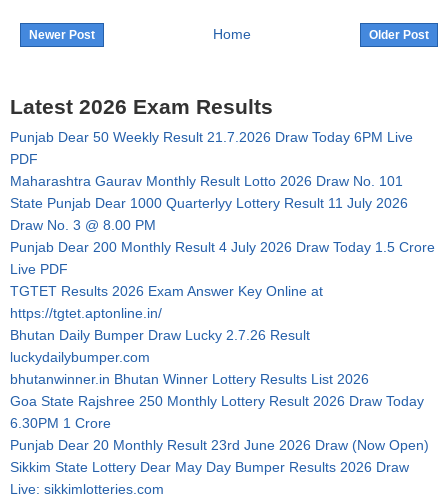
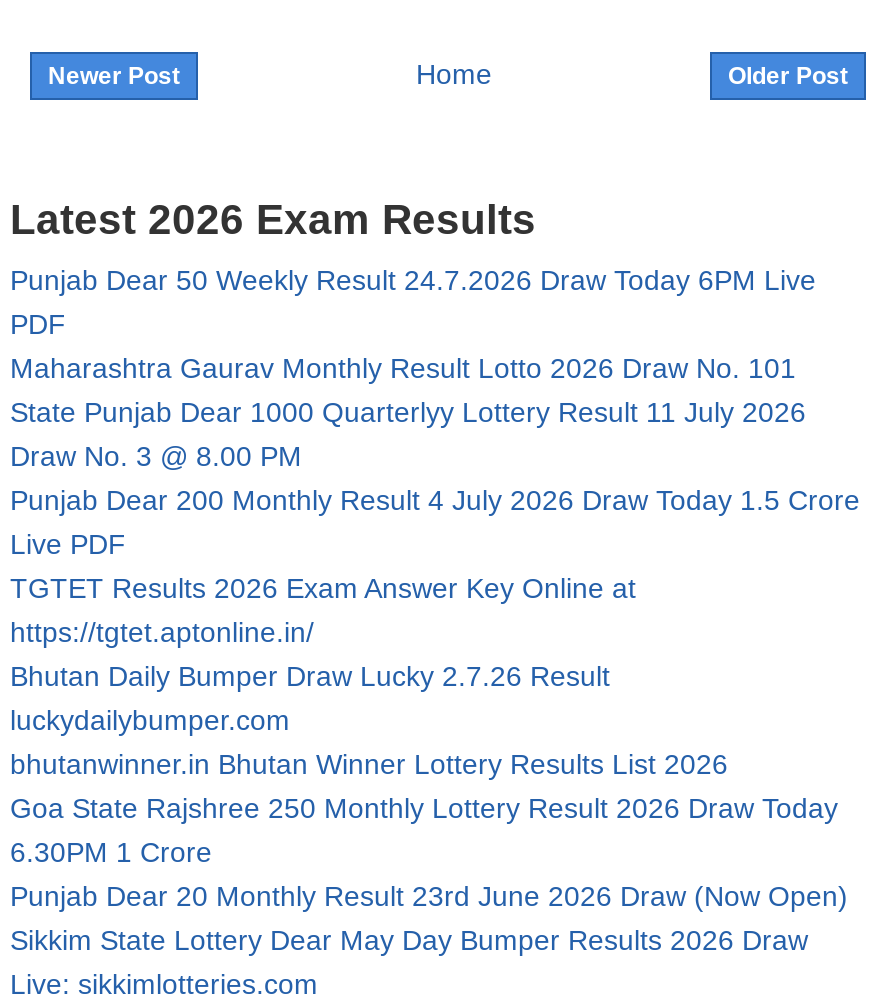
[10,129,413,145] Punjab Dear 50 Weekly Result 21.7.2026 Draw Today 6PM Live -> [10,264,816,296] Punjab Dear 50 Weekly Result 24.7.2026 Draw Today 6PM Live

